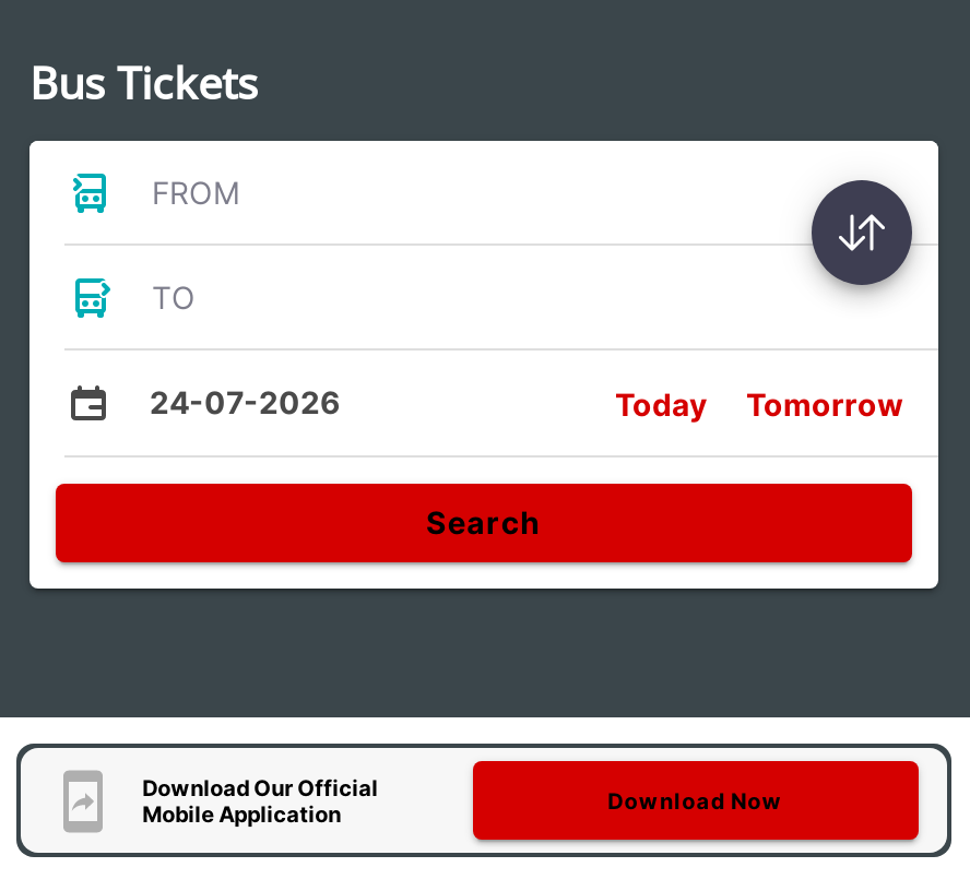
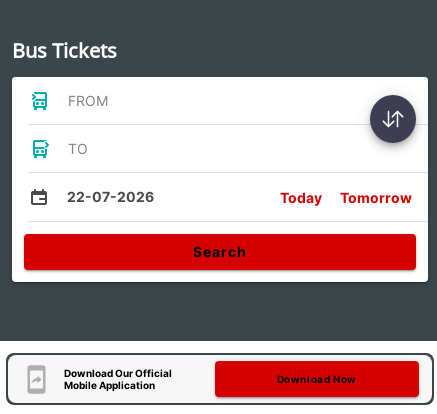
[150,383,340,420] 24-07-2026 -> [67,188,154,205] 22-07-2026

